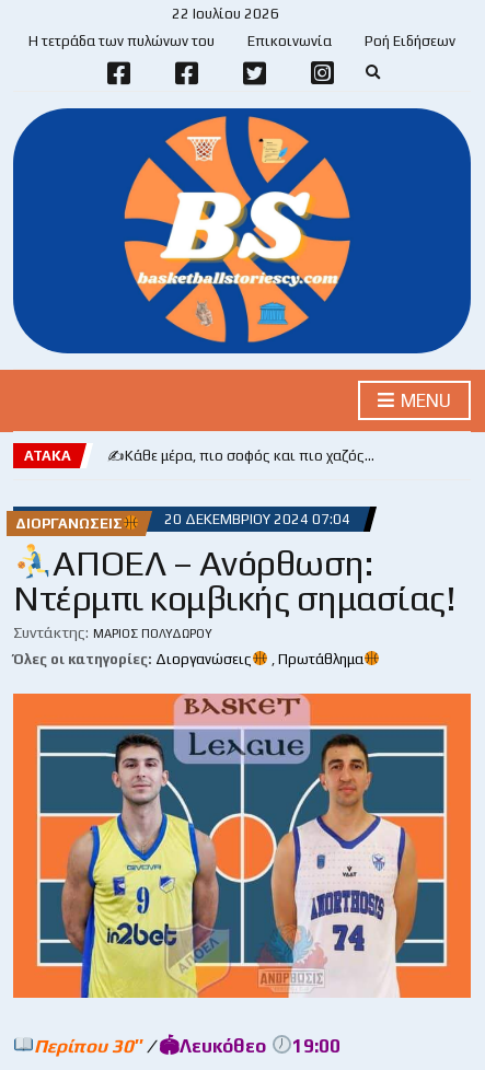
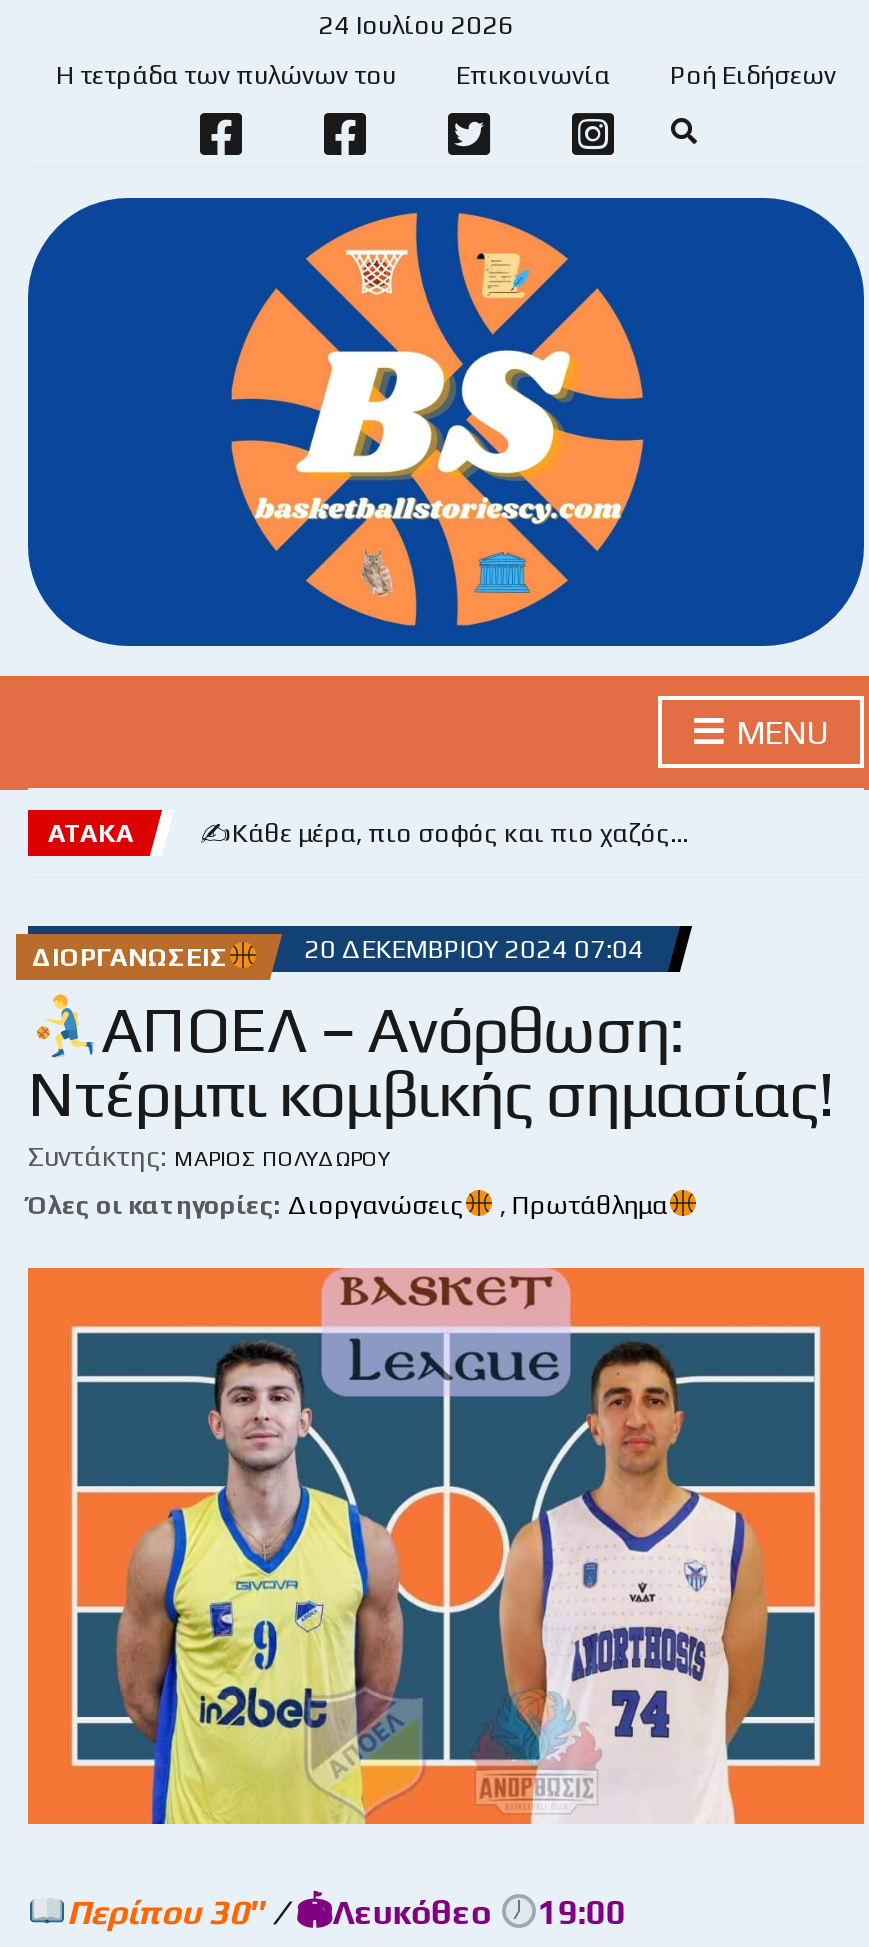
[172,5,279,22] 22 Ιουλίου 2026 -> [318,10,514,40] 24 Ιουλίου 2026

